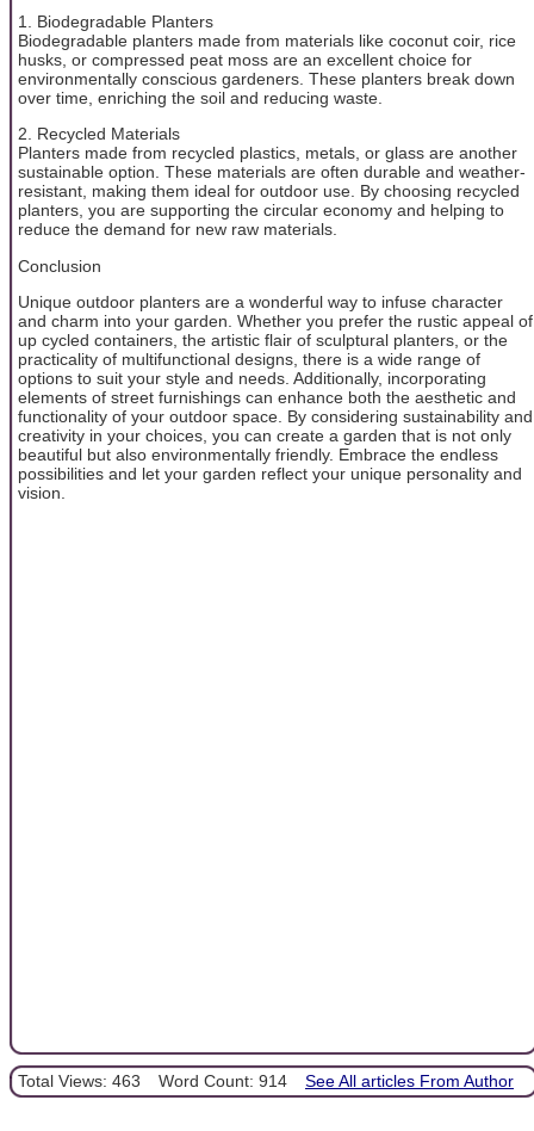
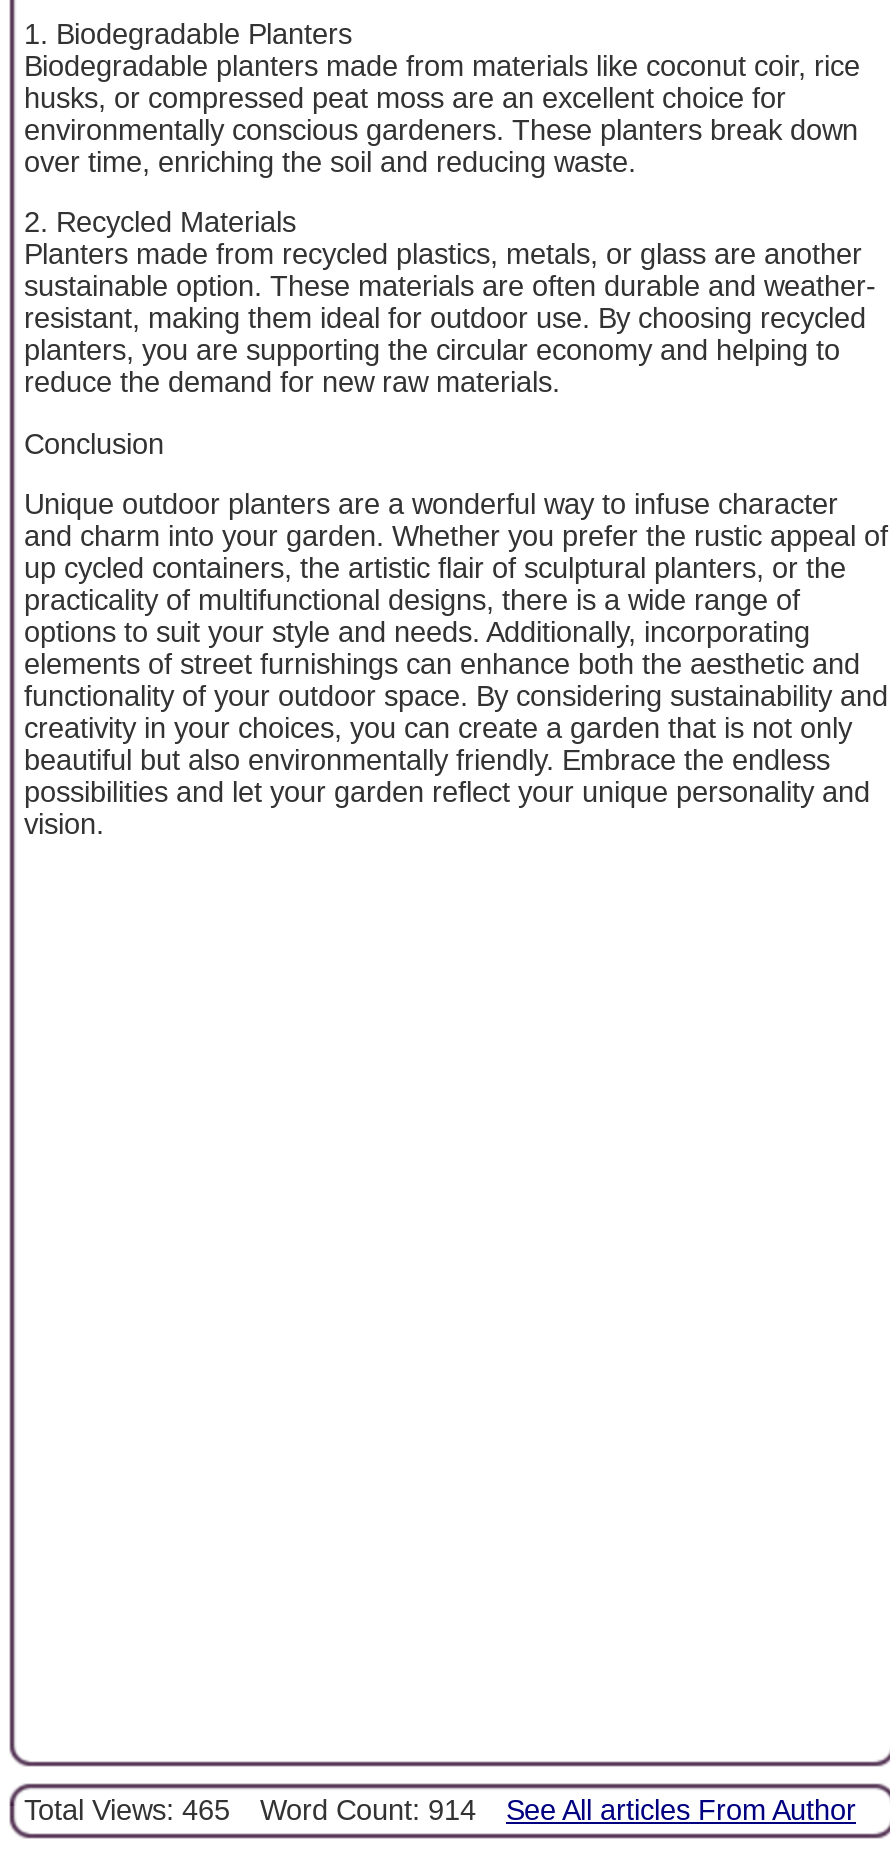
[18,1072,514,1091] Total Views: 463 Word Count: 914 See All articles From Author -> [24,1795,856,1827] Total Views: 465 Word Count: 914 See All articles From Author

